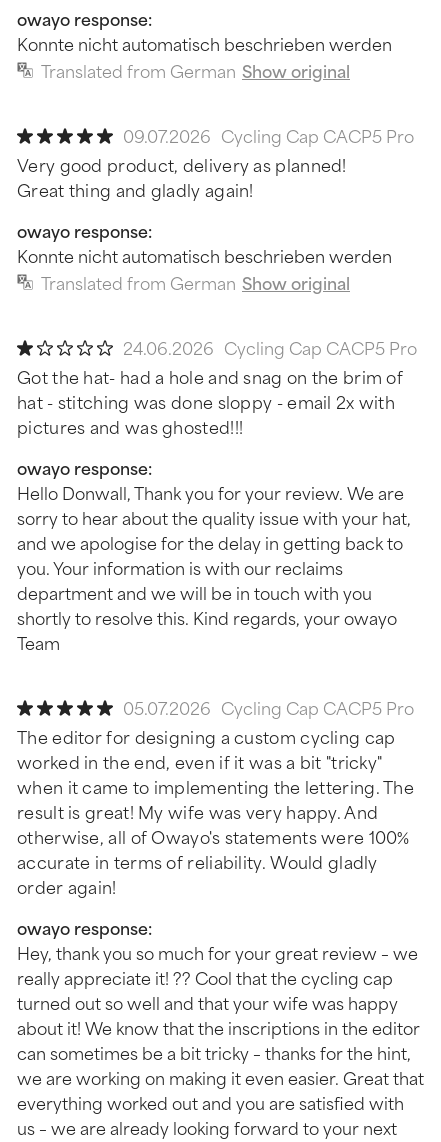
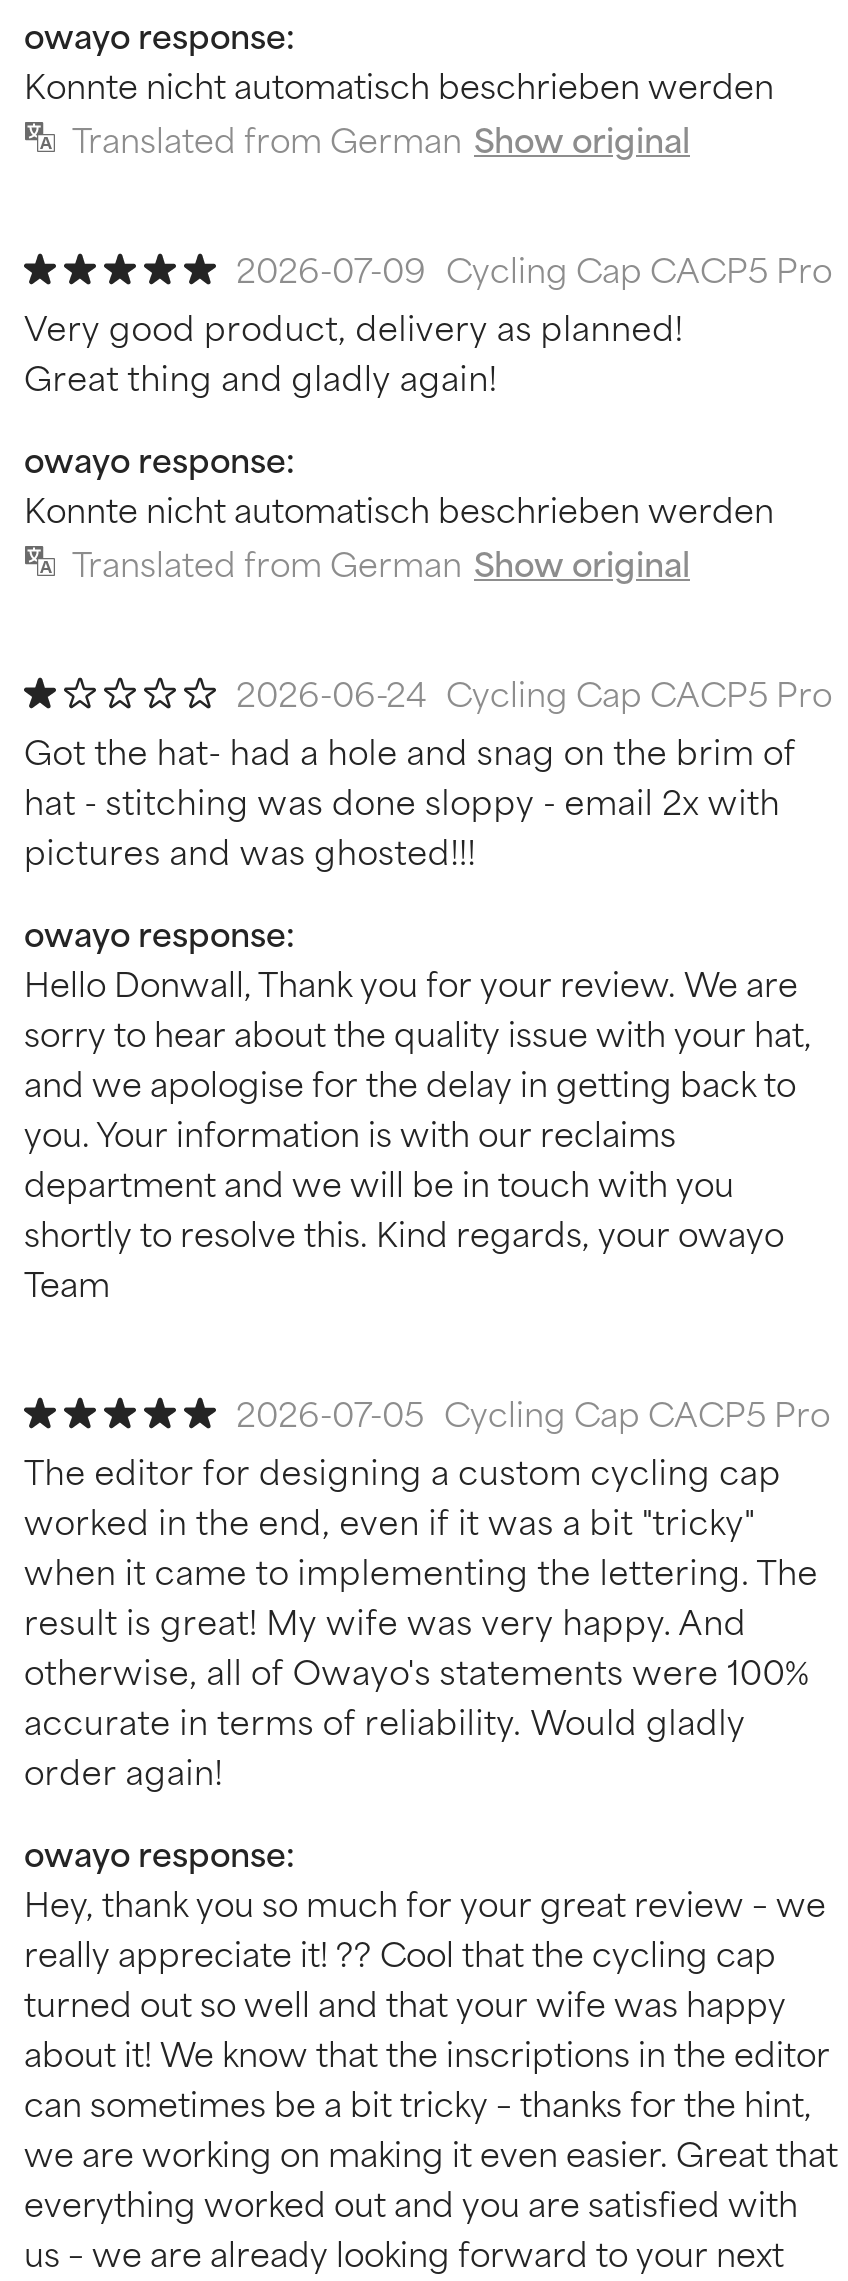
[123,128,414,147] 09.07.2026 Cycling Cap CACP5 Pro -> [236,253,832,291] 2026-07-09 Cycling Cap CACP5 Pro
[123,340,417,359] 24.06.2026 Cycling Cap CACP5 Pro -> [236,677,832,715] 2026-06-24 Cycling Cap CACP5 Pro
[123,700,414,719] 05.07.2026 Cycling Cap CACP5 Pro -> [236,1397,830,1435] 2026-07-05 Cycling Cap CACP5 Pro

